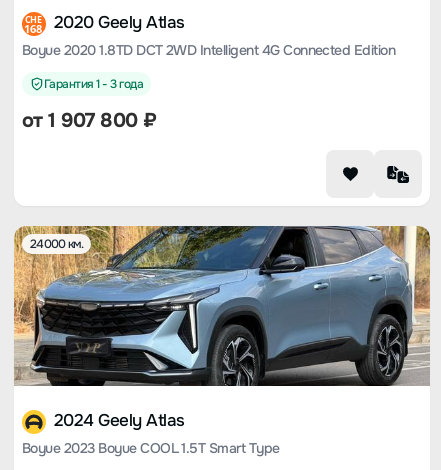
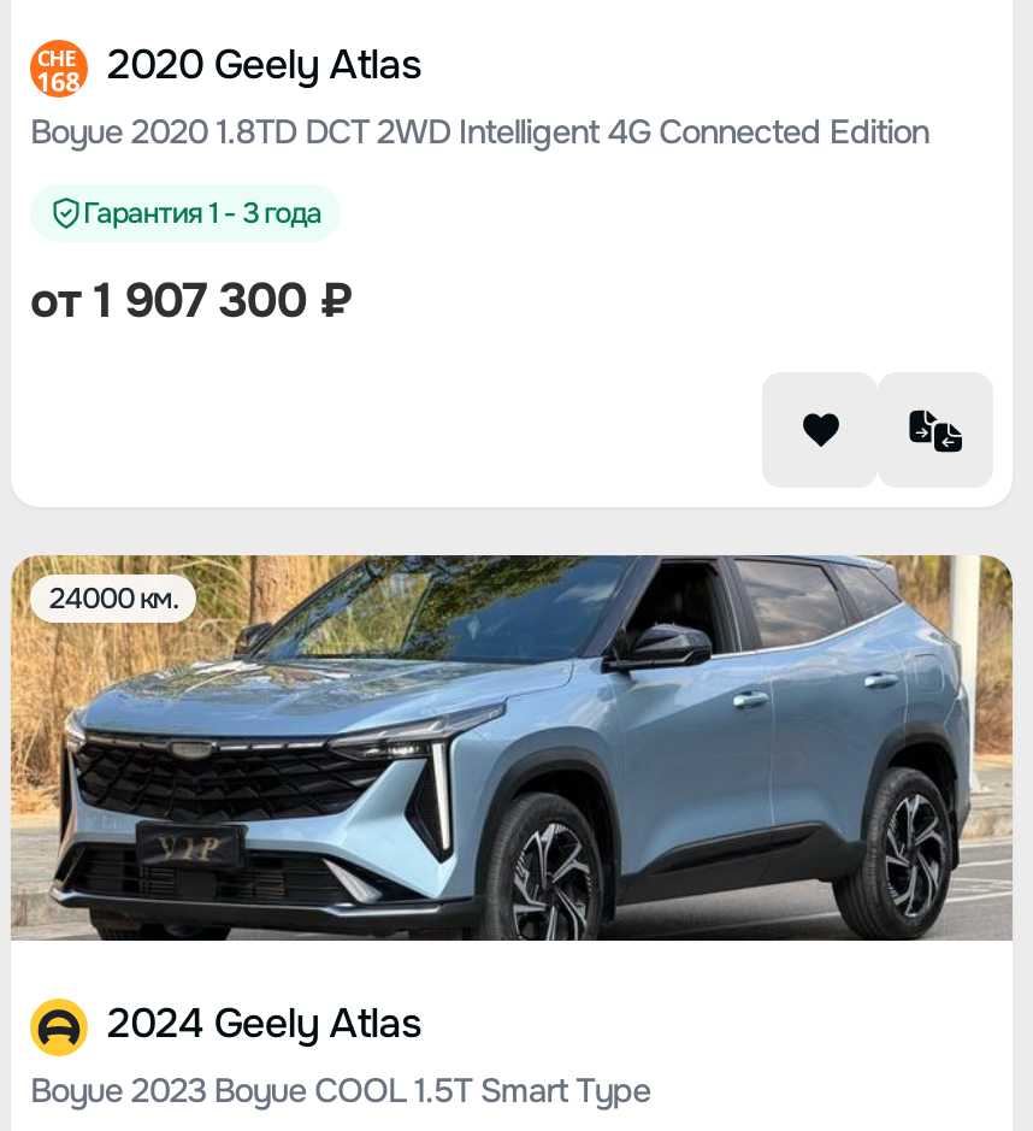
[22,108,157,133] от 1 907 800 ₽ -> [30,271,352,331] от 1 907 300 ₽

